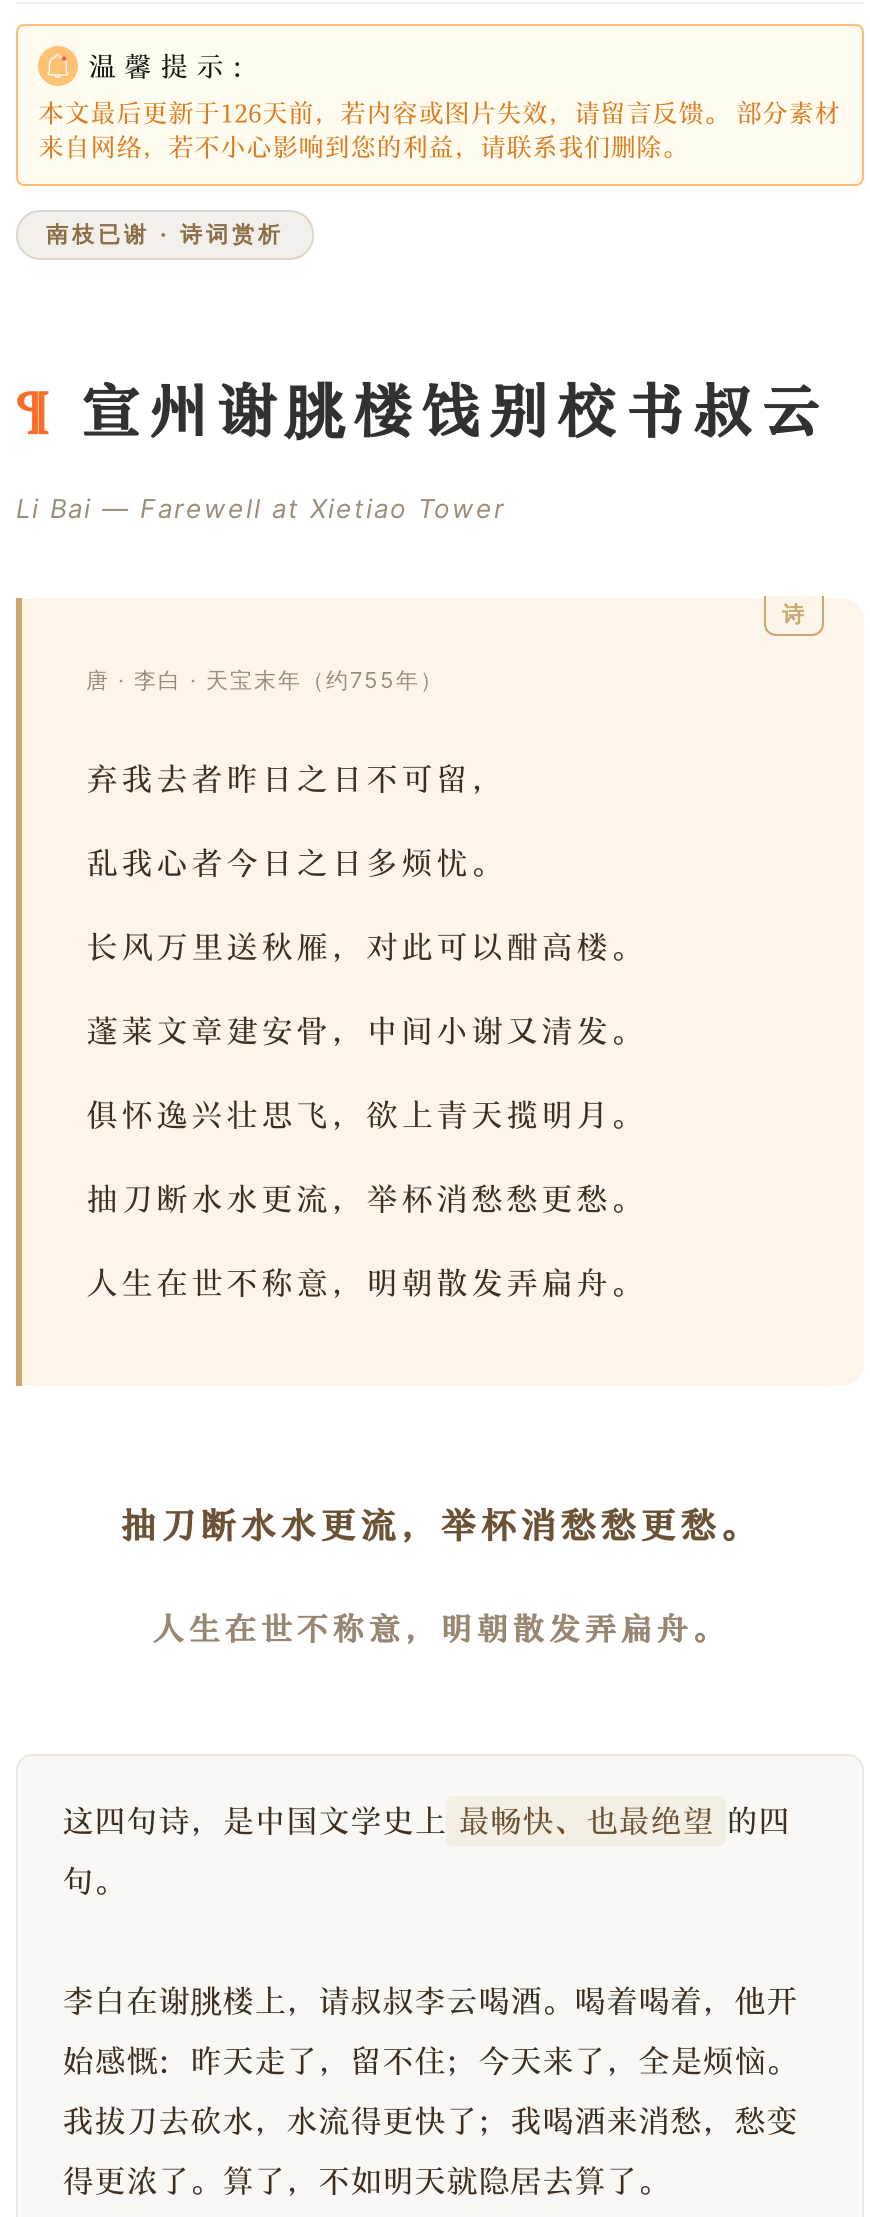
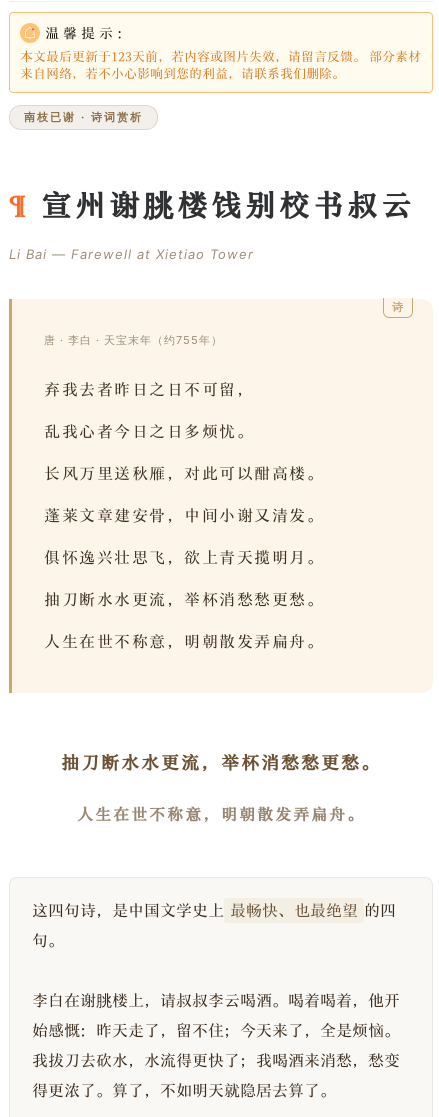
[38,96,840,130] 本文最后更新于126天前，若内容或图片失效，请留言反馈。 部分素材 -> [20,48,421,65] 本文最后更新于123天前，若内容或图片失效，请留言反馈。 部分素材

